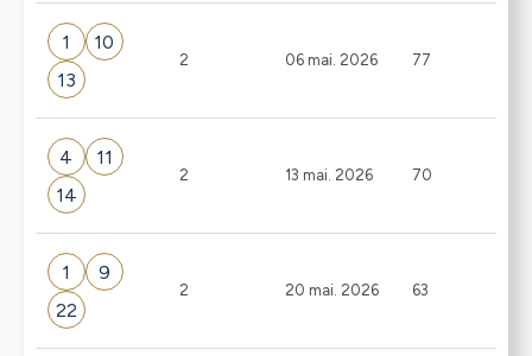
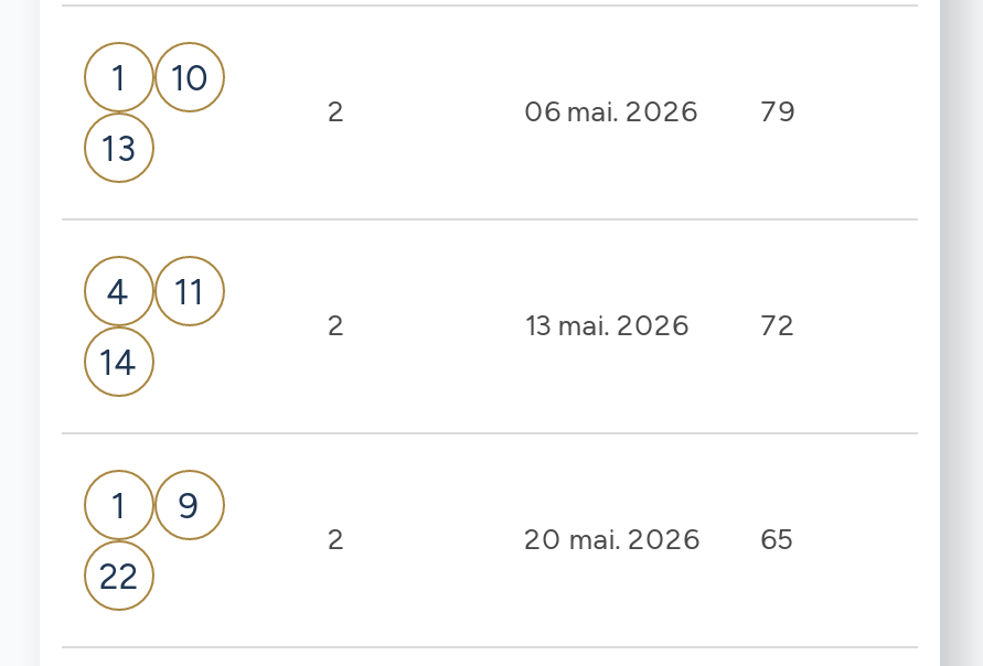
[285,50,431,68] 06 mai. 2026 77 -> [525,94,796,127] 06 mai. 2026 79
[412,166,432,183] 70 -> [761,308,796,341] 72
[285,281,428,298] 20 mai. 2026 63 -> [525,522,794,555] 20 mai. 2026 65

